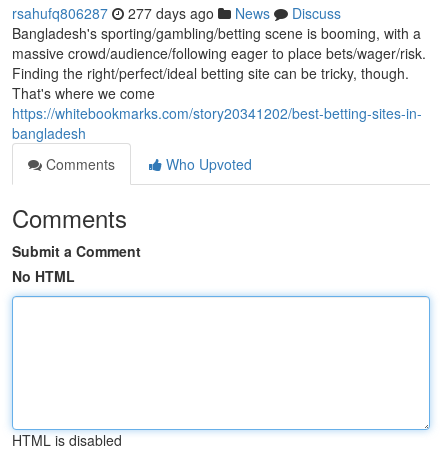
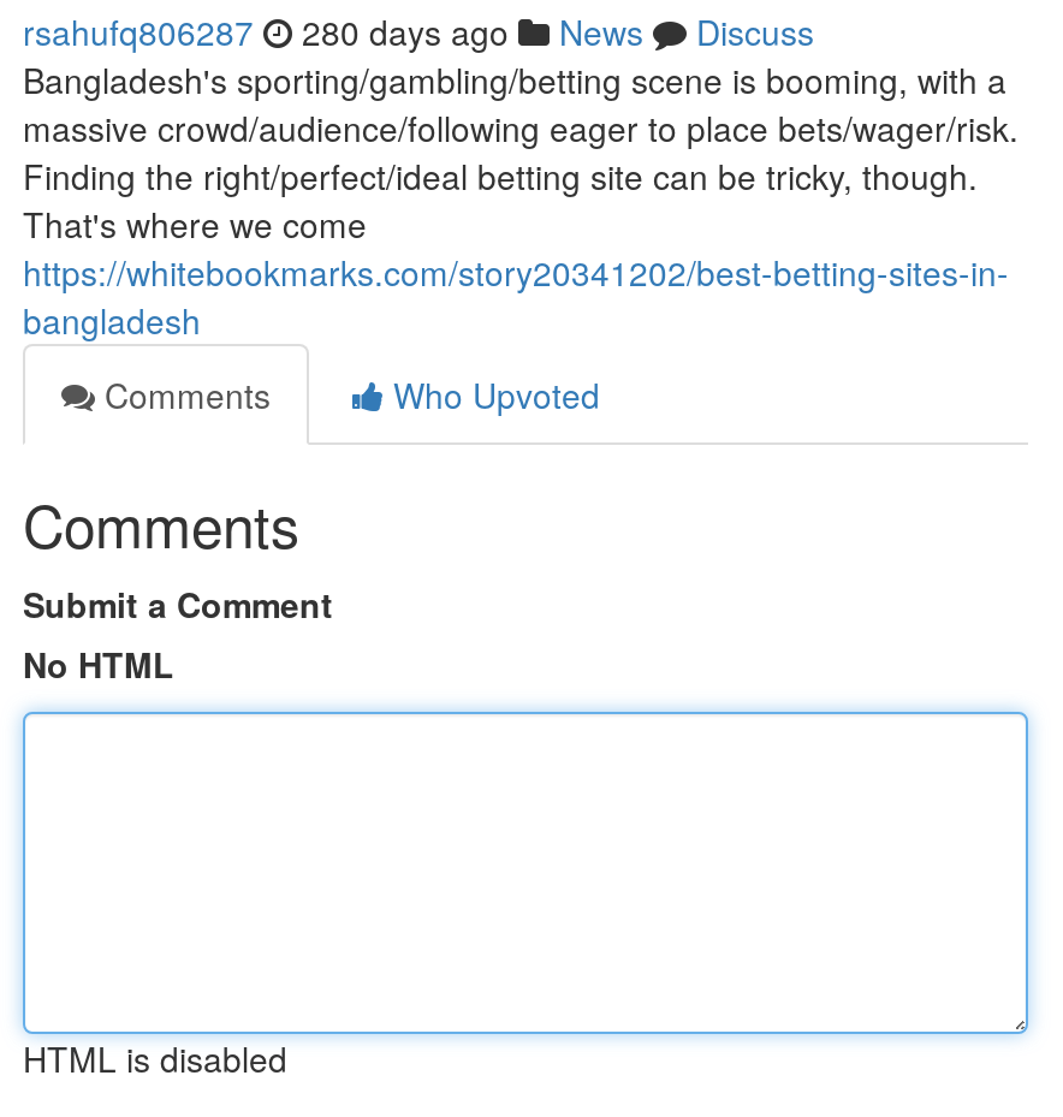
[12,3,341,23] rsahufq806287 277 days ago News Discuss -> [23,7,814,55] rsahufq806287 280 days ago News Discuss

